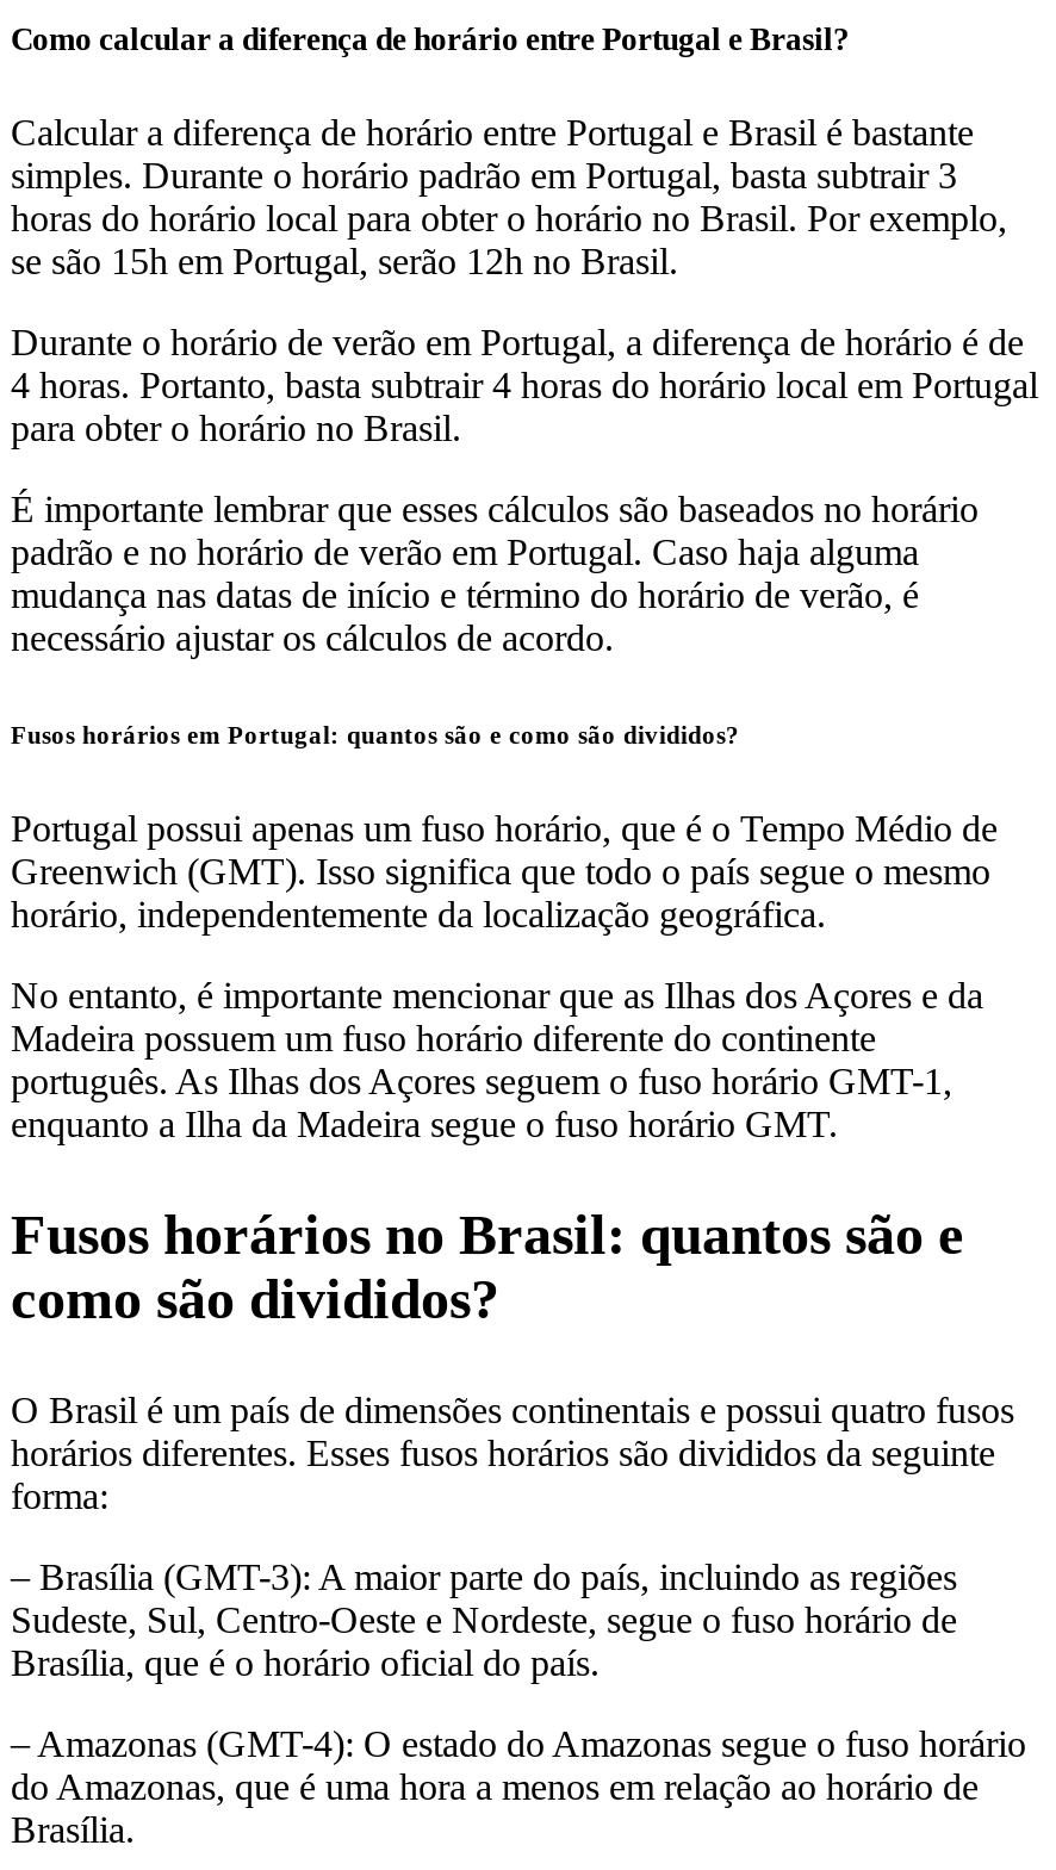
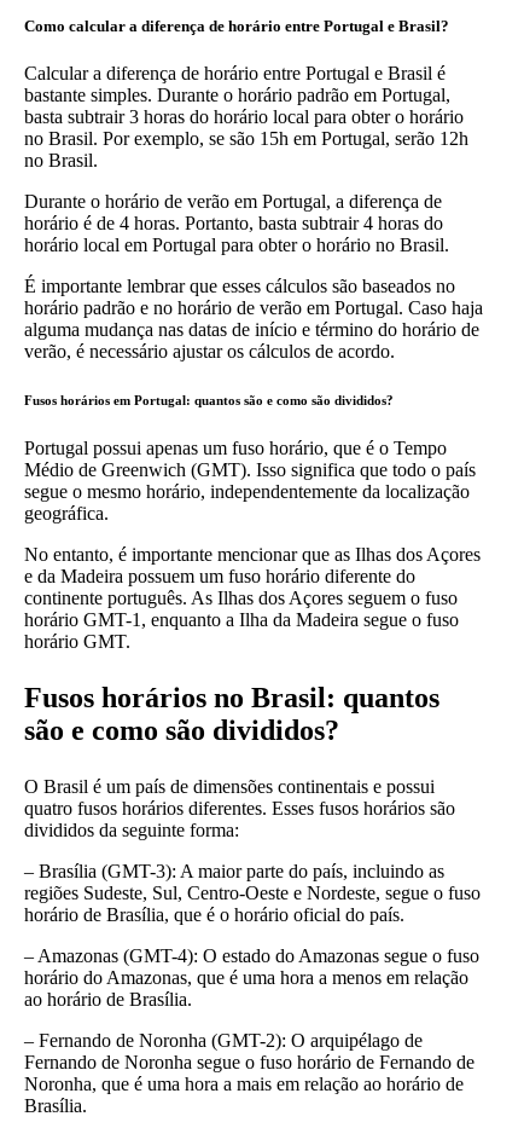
[11,809,1026,1808] Portugal possui apenas um fuso horário, que é o Tempo Médio de | Greenwich (GMT). Isso significa que todo o país segue o mesmo | horário, independentemente da localização geográfica. | No entanto, é importante mencionar que as Ilhas dos Açores e da | Madeira possuem um fuso horário diferente do continente | português. As Ilhas dos Açores seguem o fuso horário GMT-1, | enquanto a Ilha da Madeira segue o fuso horário GMT. | Fusos horários no Brasil: quantos são e | como são divididos? | O Brasil é um país de dimensões continentais e possui quatro fusos | horários diferentes. Esses fusos horários são divididos da seguinte | forma: | – Brasília (GMT-3): A maior parte do país, incluindo as regiões | Sudeste, Sul, Centro-Oeste e Nordeste, segue o fuso horário de | Brasília, que é o horário oficial do país. | – Amazonas (GMT-4): O estado do Amazonas segue o fuso horário | do Amazonas, que é uma hora a menos em relação ao horário de -> [24,438,481,1094] Portugal possui apenas um fuso horário, que é o Tempo | Médio de Greenwich (GMT). Isso significa que todo o país | segue o mesmo horário, independentemente da localização | geográfica. | No entanto, é importante mencionar que as Ilhas dos Açores | e da Madeira possuem um fuso horário diferente do | continente português. As Ilhas dos Açores seguem o fuso | horário GMT-1, enquanto a Ilha da Madeira segue o fuso | horário GMT. | Fusos horários no Brasil: quantos | são e como são divididos? | O Brasil é um país de dimensões continentais e possui | quatro fusos horários diferentes. Esses fusos horários são | divididos da seguinte forma: | – Brasília (GMT-3): A maior parte do país, incluindo as | regiões Sudeste, Sul, Centro-Oeste e Nordeste, segue o fuso | horário de Brasília, que é o horário oficial do país. | – Amazonas (GMT-4): O estado do Amazonas segue o fuso | horário do Amazonas, que é uma hora a menos em relação | ao horário de Brasília. | – Fernando de Noronha (GMT-2): O arquipélago de | Fernando de Noronha segue o fuso horário de Fernando de | Noronha, que é uma hora a mais em relação ao horário de

